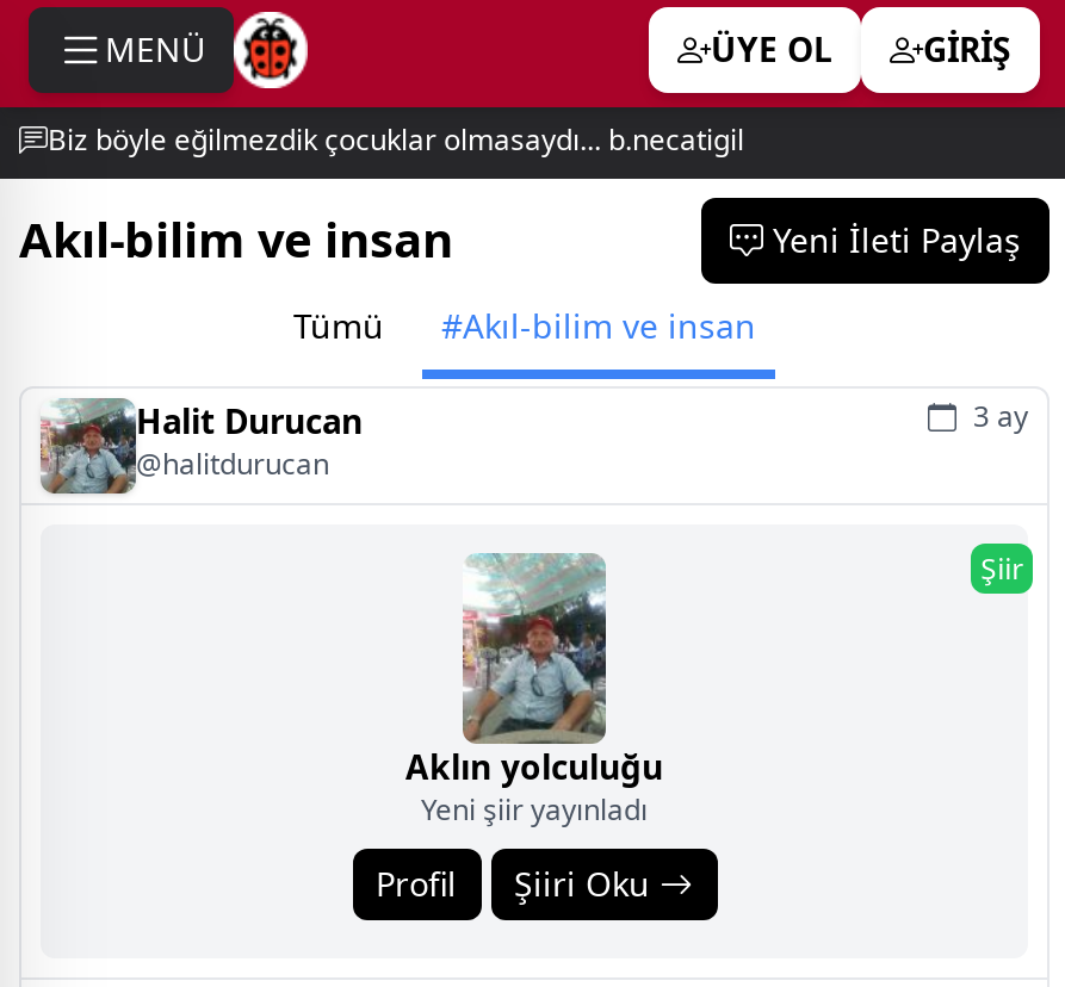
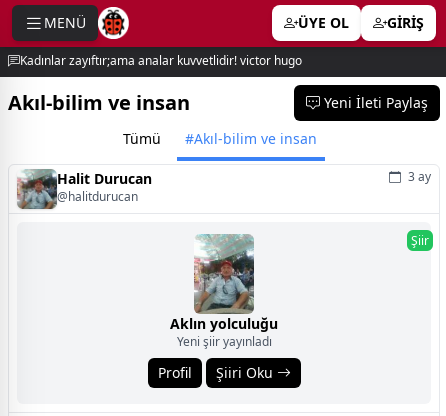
[48,119,744,160] Biz böyle eğilmezdik çocuklar olmasaydı... b.necatigil -> [20,52,302,69] Kadınlar zayıftır;ama analar kuvvetlidir! victor hugo

